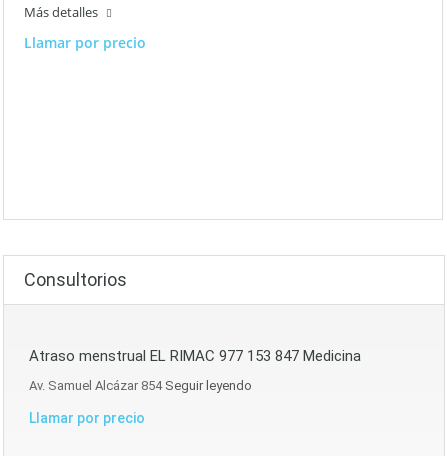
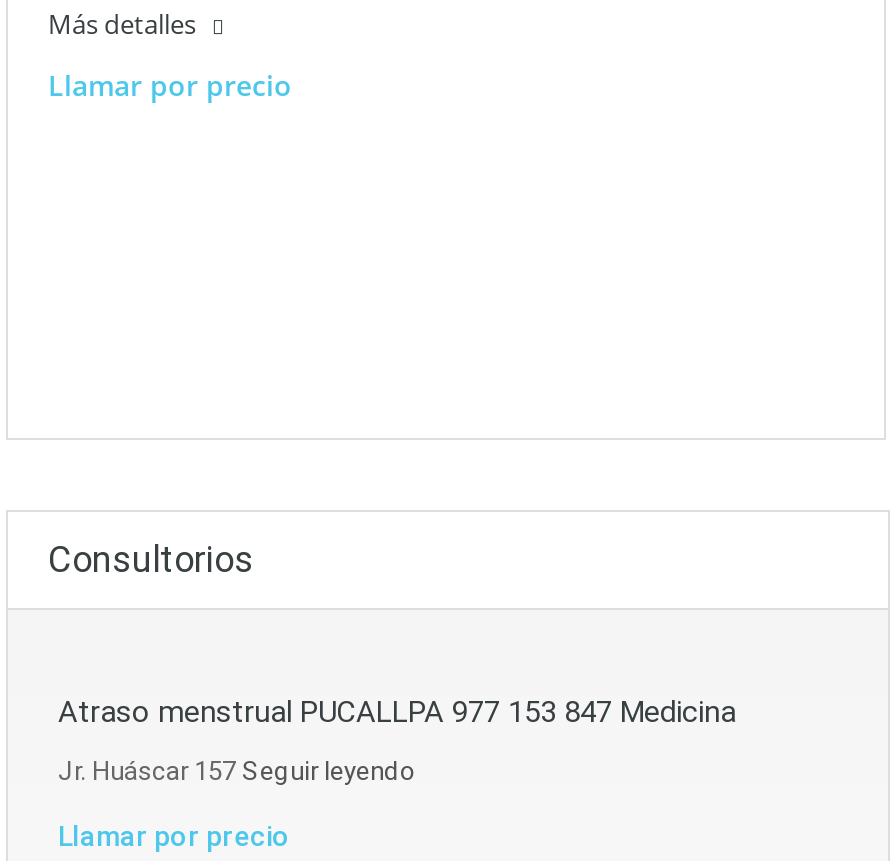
[29,347,361,365] Atraso menstrual EL RIMAC 977 153 847 Medicina -> [58,694,736,730] Atraso menstrual PUCALLPA 977 153 847 Medicina
[29,378,252,393] Av. Samuel Alcázar 854 Seguir leyendo -> [58,756,416,786] Jr. Huáscar 157 Seguir leyendo

